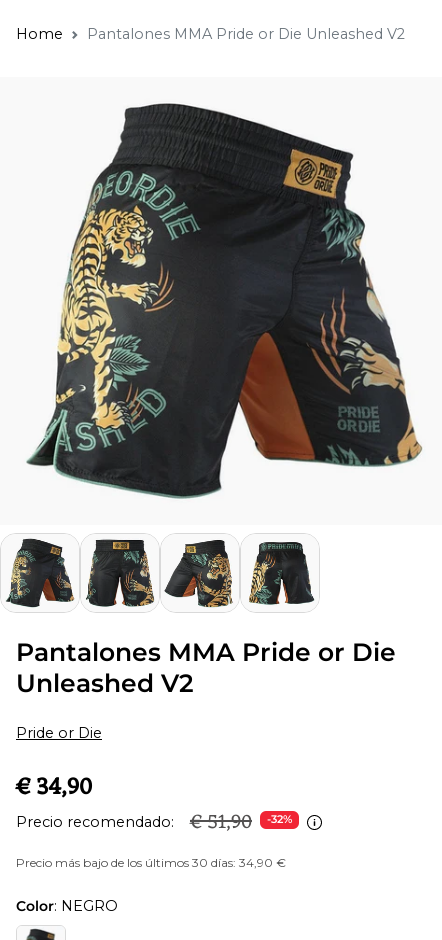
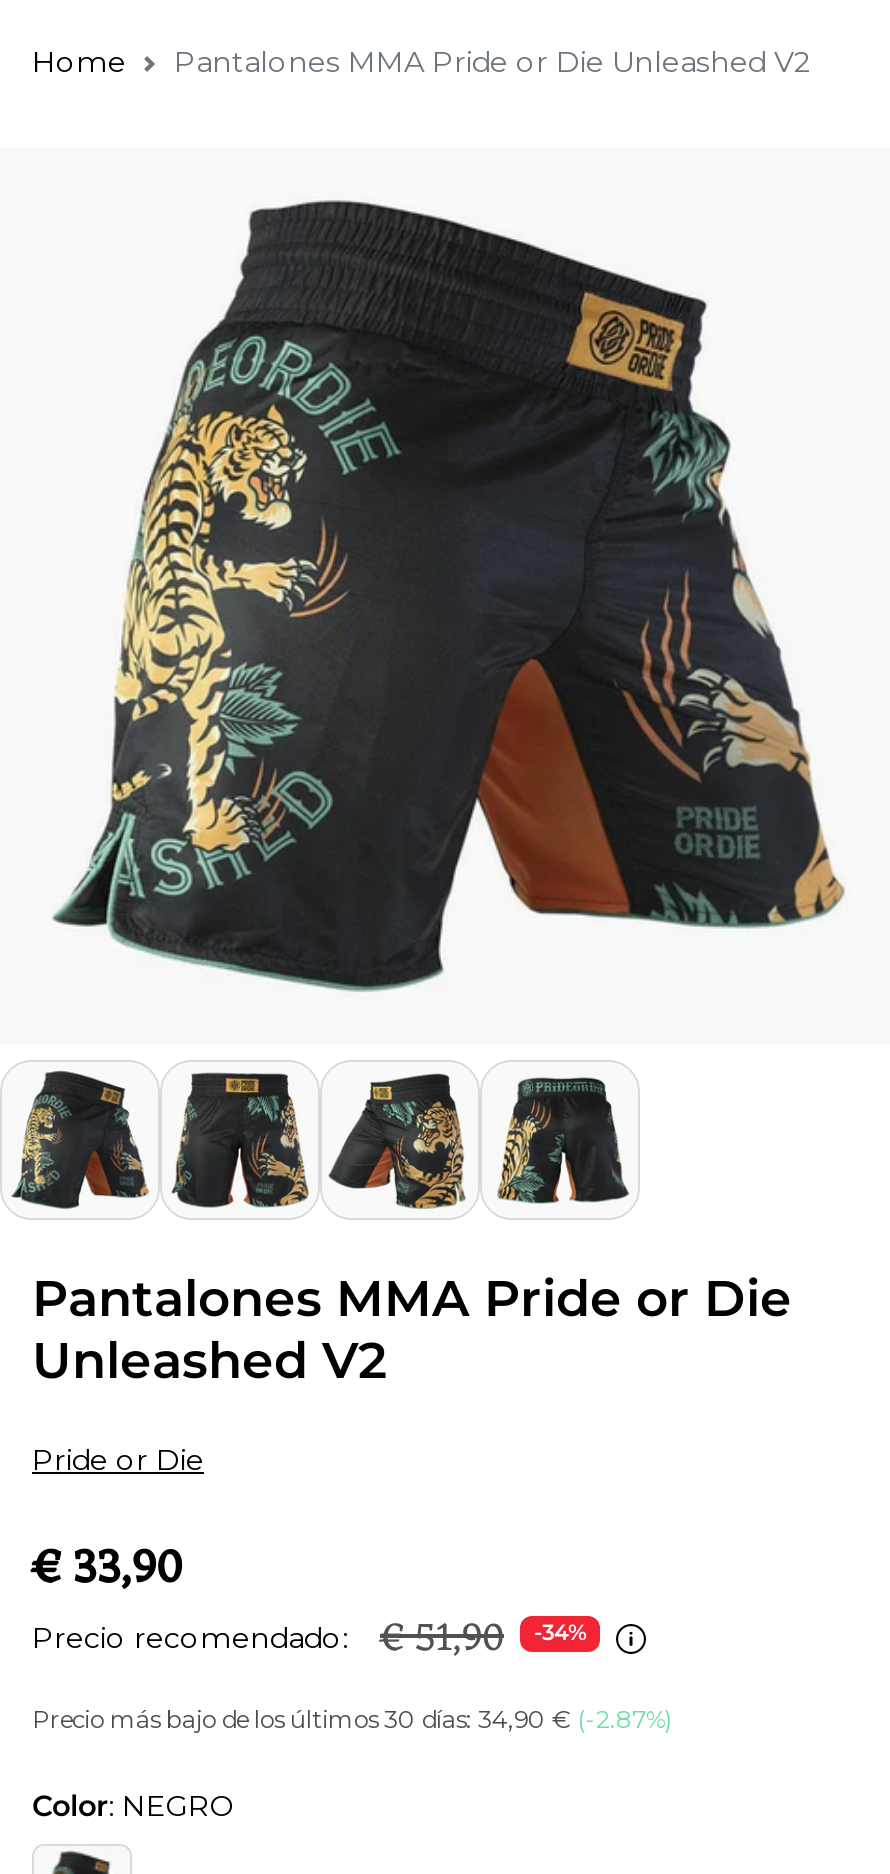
[16,767,92,809] € 34,90 -> [32,1528,182,1612] € 33,90
[267,813,292,826] -32% -> [534,1620,586,1646] -34%
[16,855,286,870] Precio más bajo de los últimos 30 días: 34,90 € -> [32,1704,672,1734] Precio más bajo de los últimos 30 días: 34,90 €(-2.87%)

